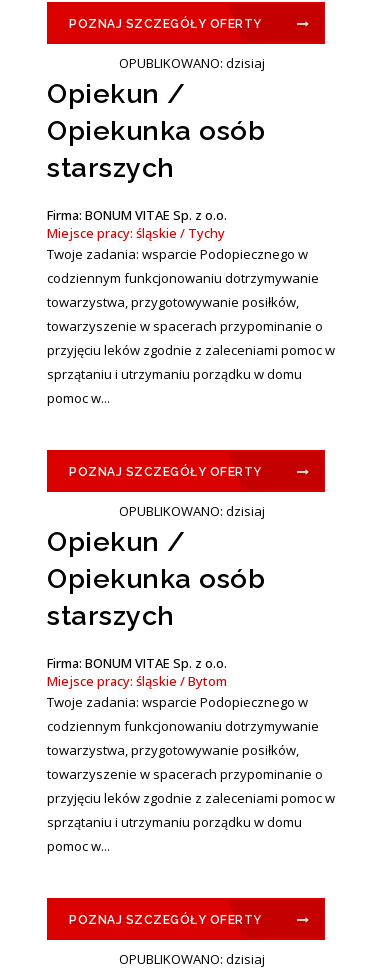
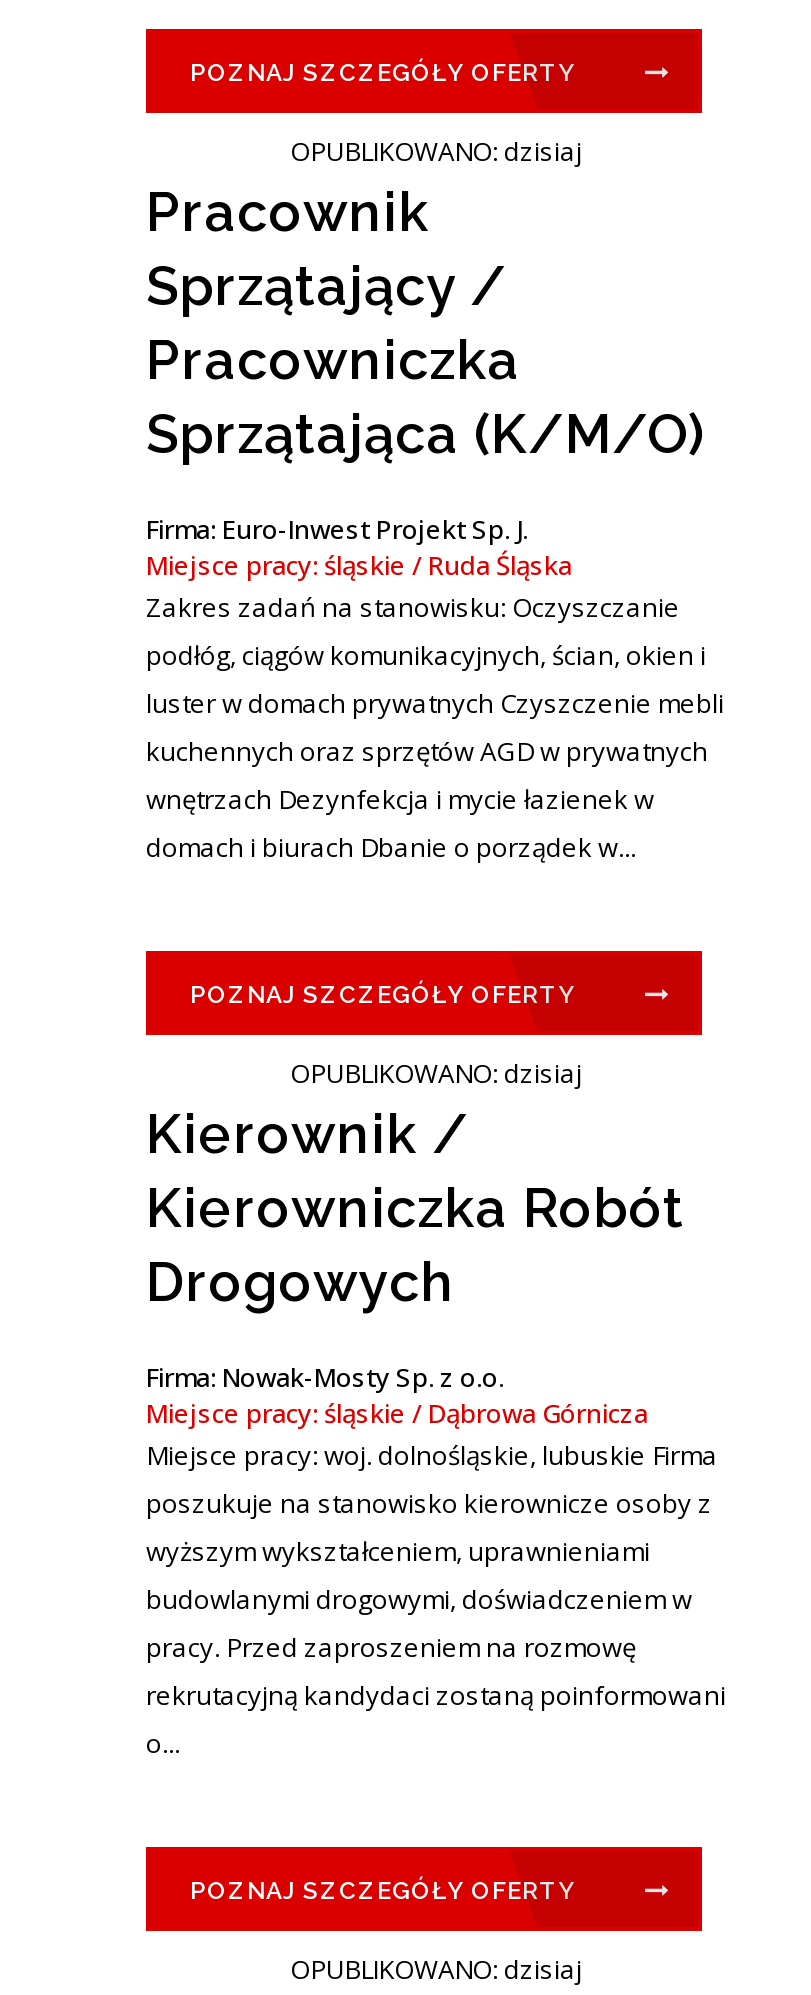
[47,78,265,183] Opiekun / | Opiekunka osób | starszych -> [146,181,705,465] Pracownik | Sprzątający / | Pracowniczka | Sprzątająca (K/M/O)
[47,206,335,407] Firma: BONUM VITAE Sp. z o.o. | Miejsce pracy: śląskie / Tychy | Twoje zadania: wsparcie Podopiecznego w | codziennym funkcjonowaniu dotrzymywanie | towarzystwa, przygotowywanie posiłków, | towarzyszenie w spacerach przypominanie o | przyjęciu leków zgodnie z zaleceniami pomoc w | sprzątaniu i utrzymaniu porządku w domu | pomoc w... -> [146,511,724,865] Firma: Euro-Inwest Projekt Sp. J. | Miejsce pracy: śląskie / Ruda Śląska | Zakres zadań na stanowisku: Oczyszczanie | podłóg, ciągów komunikacyjnych, ścian, okien i | luster w domach prywatnych Czyszczenie mebli | kuchennych oraz sprzętów AGD w prywatnych | wnętrzach Dezynfekcja i mycie łazienek w | domach i biurach Dbanie o porządek w...
[47,526,265,631] Opiekun / | Opiekunka osób | starszych -> [146,1103,684,1313] Kierownik / | Kierowniczka Robót | Drogowych
[47,654,335,855] Firma: BONUM VITAE Sp. z o.o. | Miejsce pracy: śląskie / Bytom | Twoje zadania: wsparcie Podopiecznego w | codziennym funkcjonowaniu dotrzymywanie | towarzystwa, przygotowywanie posiłków, | towarzyszenie w spacerach przypominanie o | przyjęciu leków zgodnie z zaleceniami pomoc w | sprzątaniu i utrzymaniu porządku w domu | pomoc w... -> [146,1359,726,1761] Firma: Nowak-Mosty Sp. z o.o. | Miejsce pracy: śląskie / Dąbrowa Górnicza | Miejsce pracy: woj. dolnośląskie, lubuskie Firma | poszukuje na stanowisko kierownicze osoby z | wyższym wykształceniem, uprawnieniami | budowlanymi drogowymi, doświadczeniem w | pracy. Przed zaproszeniem na rozmowę | rekrutacyjną kandydaci zostaną poinformowani | o...

